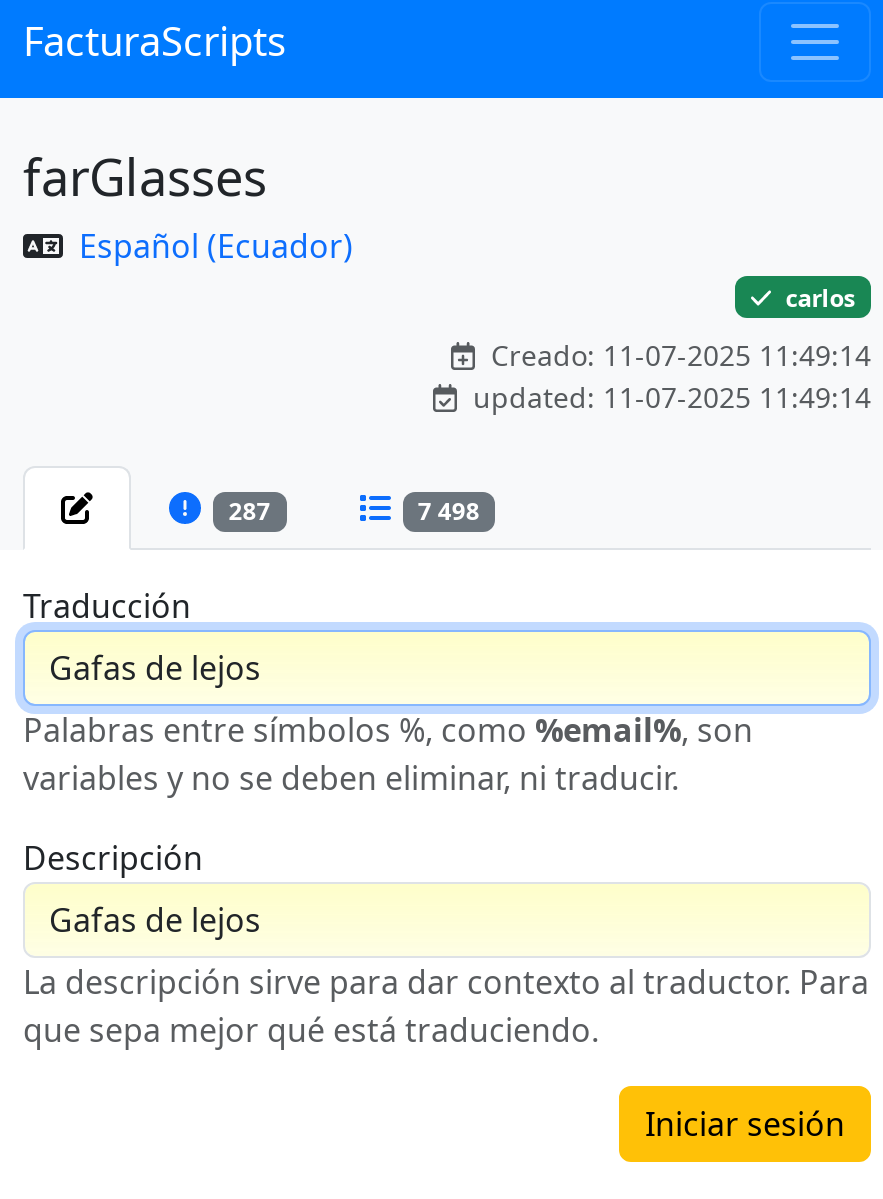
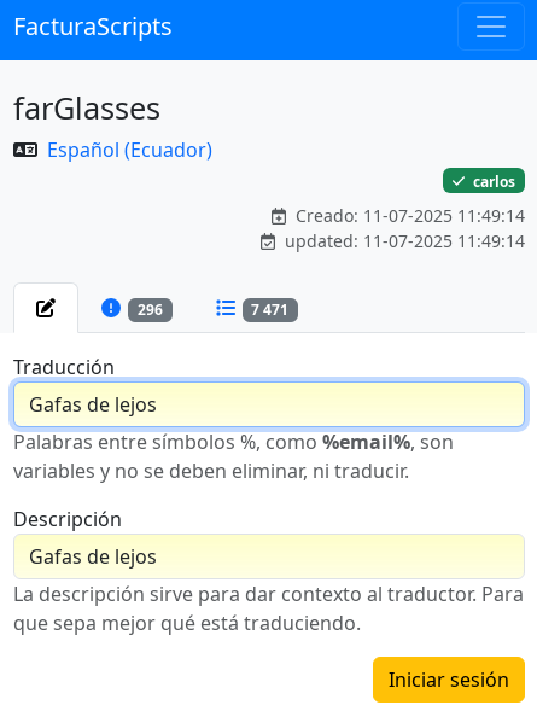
[229,494,271,528] 287 -> [137,300,163,320] 296
[418,494,480,528] 7 498 -> [251,300,289,320] 7 471

